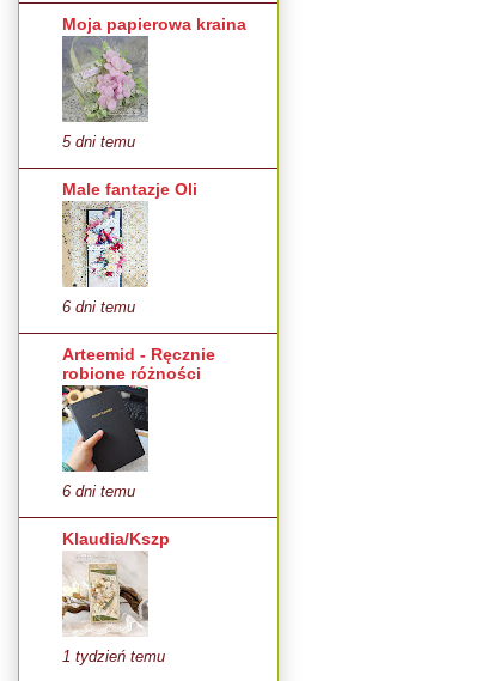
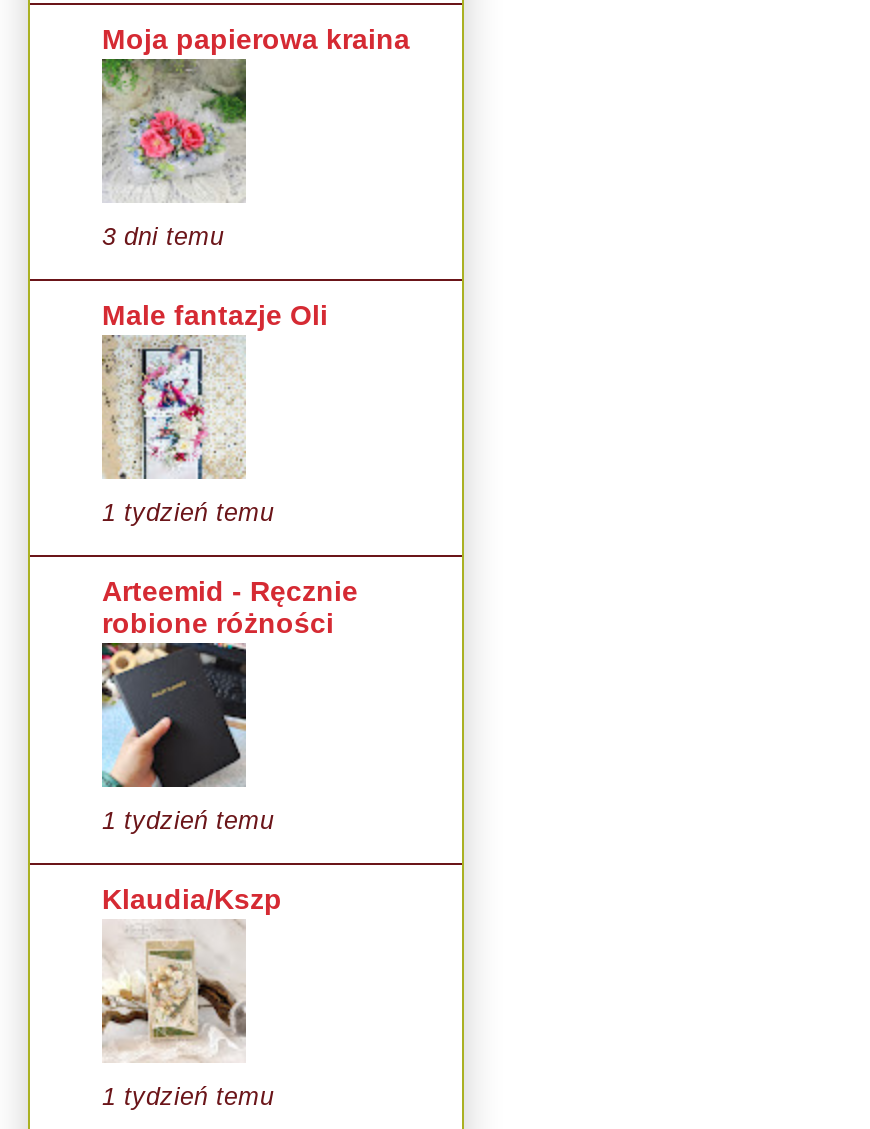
[62,36,148,151] [image] | 5 dni temu -> [100,59,248,251] [image] | 3 dni temu
[62,299,135,316] 6 dni temu -> [102,499,274,527] 1 tydzień temu
[62,483,135,500] 6 dni temu -> [102,807,274,835] 1 tydzień temu

